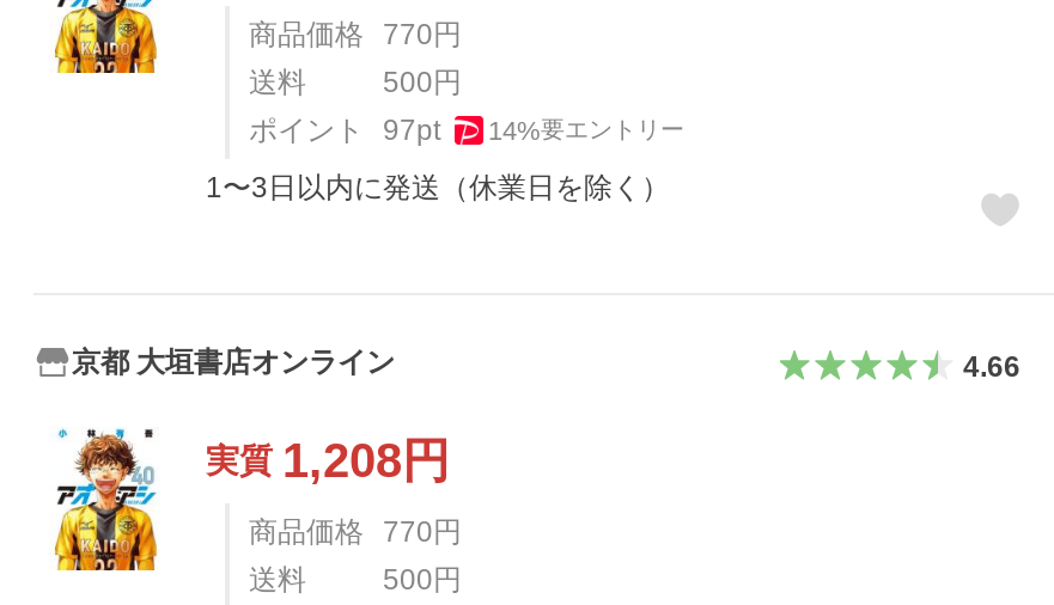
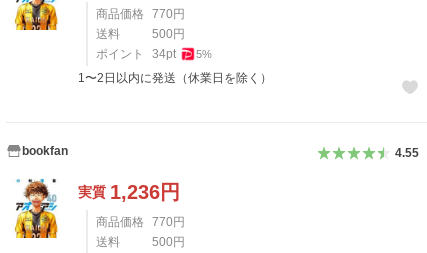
[249,112,684,146] ポイント 97pt | 14%要エントリー -> [96,47,212,61] ポイント 34pt | 5%
[206,170,670,203] 1〜3日以内に発送（休業日を除く） -> [78,71,272,85] 1〜2日以内に発送（休業日を除く）
[72,344,1021,383] 京都 大垣書店オンライン | 4.66 -> [22,144,418,160] bookfan | 4.55
[206,433,450,485] 実質1,208円 -> [78,181,180,203] 実質1,236円

